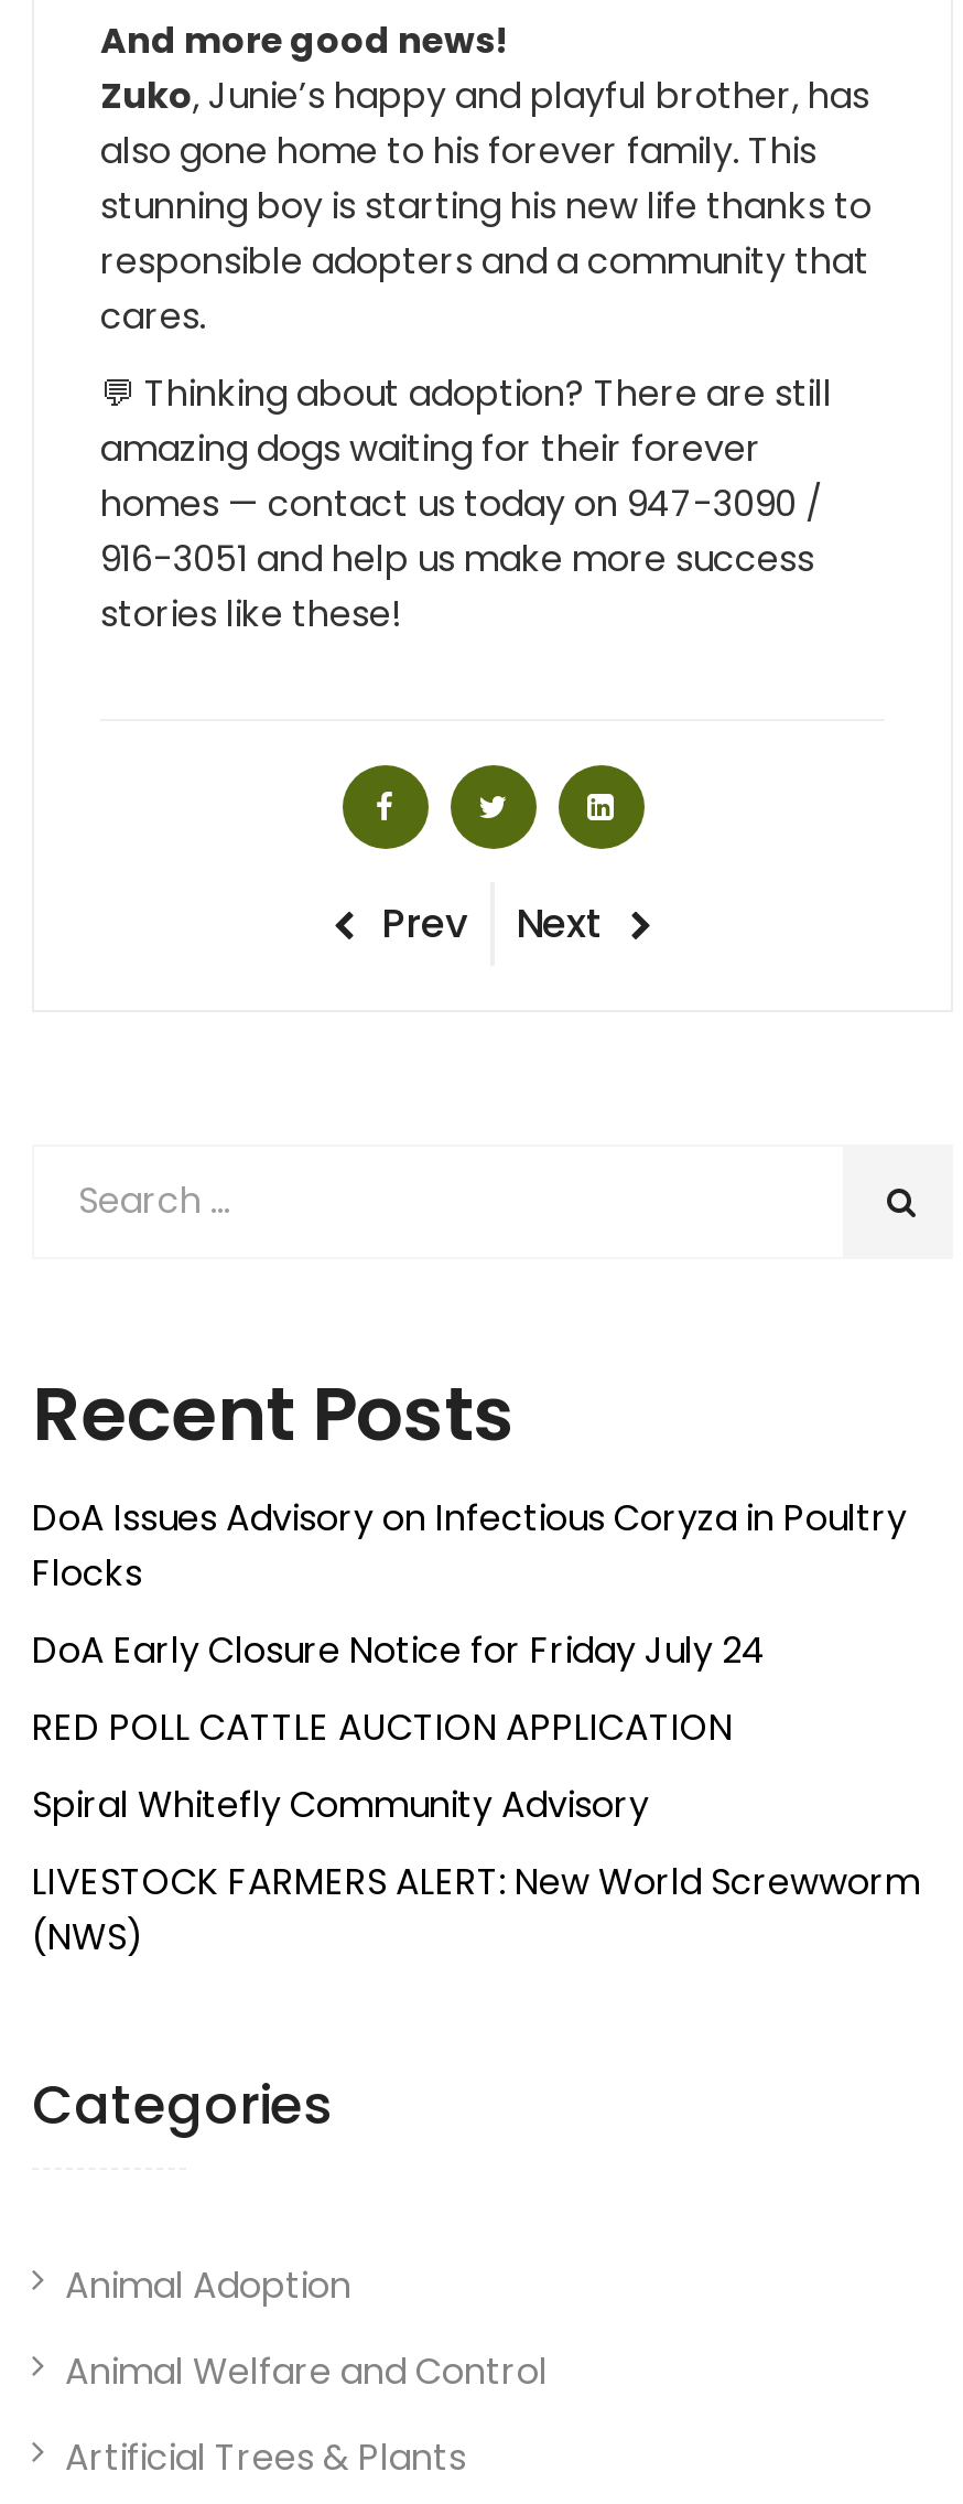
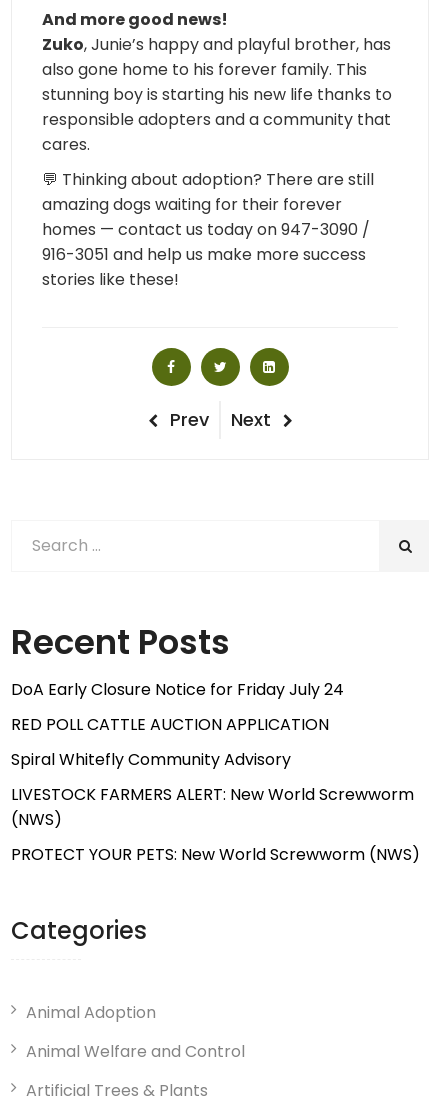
[32,1493,907,1599] DoA Issues Advisory on Infectious Coryza in Poultry | Flocks -> none
moved [32,1625,920,1963] -> [11,678,414,831]: DoA Early Closure Notice for Friday July 24 | RED POLL CATTLE AUCTION APPLICATION | Spiral Whitefly Community Advisory | LIVESTOCK FARMERS ALERT: New World Screwworm | (NWS)
none -> [11,843,420,866] PROTECT YOUR PETS: New World Screwworm (NWS)

